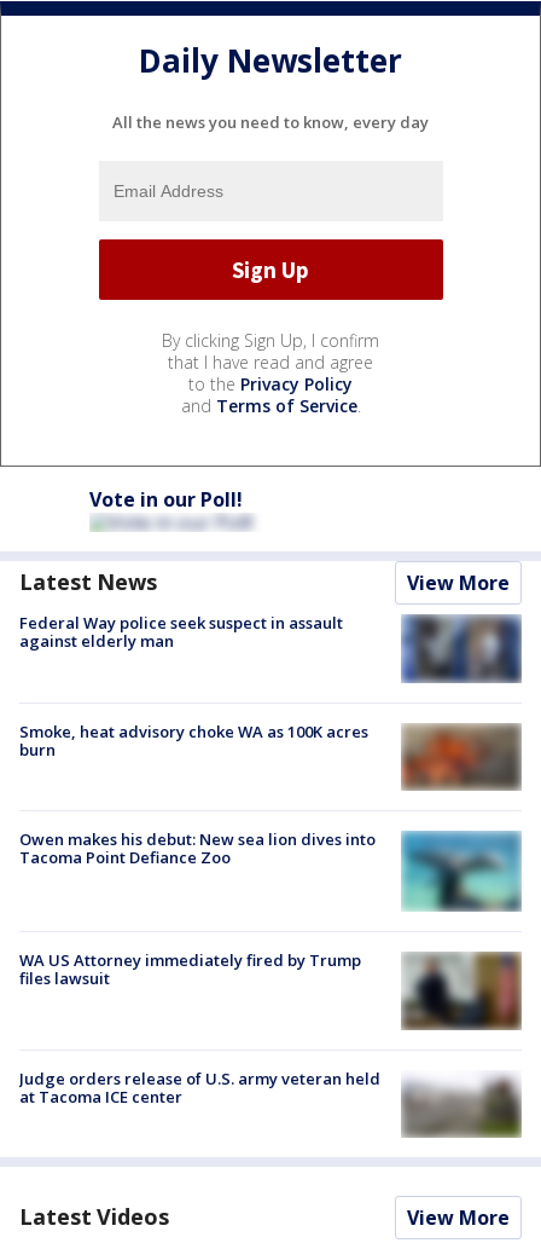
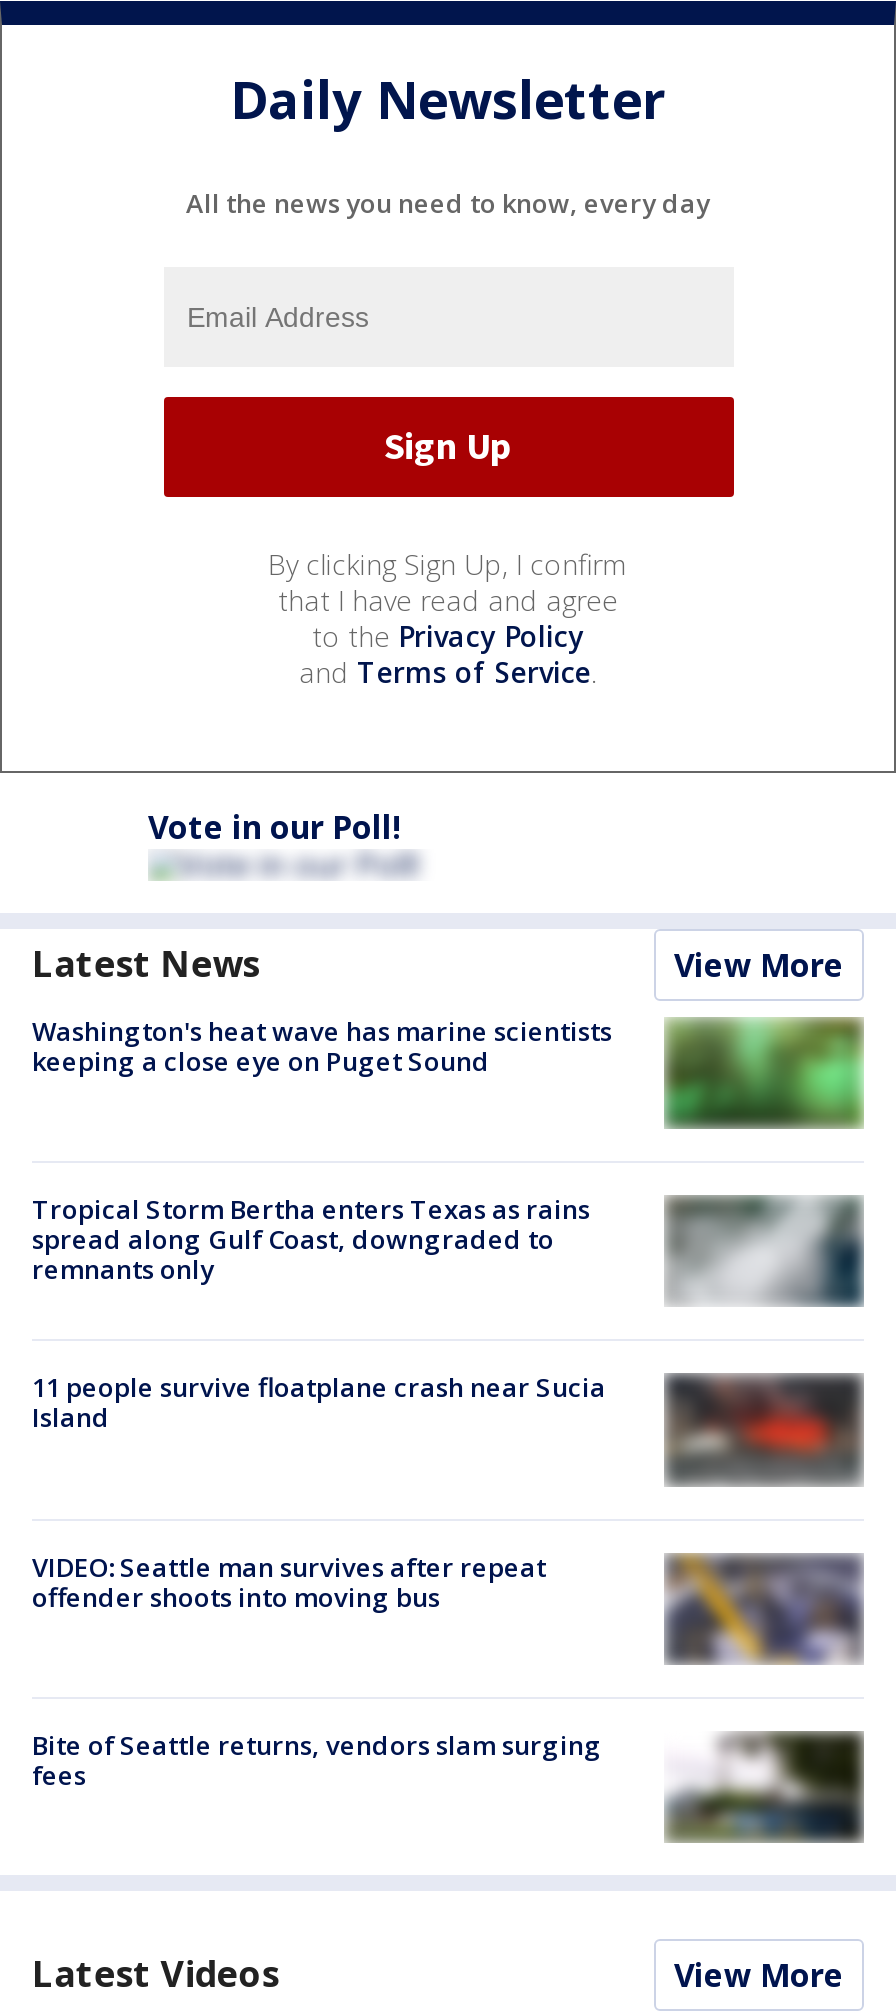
[19,612,343,652] Federal Way police seek suspect in assault | against elderly man -> [32,1013,612,1079] Washington's heat wave has marine scientists | keeping a close eye on Puget Sound
[401,614,522,683] [image] -> [664,1016,864,1128] [image]
[19,720,520,791] [image] | Smoke, heat advisory choke WA as 100K acres | burn -> [32,1191,860,1306] [image] | Tropical Storm Bertha enters Texas as rains | spread along Gulf Coast, downgraded to | remnants only
[19,828,522,913] [image] | Owen makes his debut: New sea lion dives into | Tacoma Point Defiance Zoo -> [32,1370,864,1488] [image] | 11 people survive floatplane crash near Sucia | Island
[19,949,361,988] WA US Attorney immediately fired by Trump | files lawsuit -> [32,1548,546,1614] VIDEO: Seattle man survives after repeat | offender shoots into moving bus
[403,950,520,1030] [image] -> [664,1550,864,1664] [image]
[19,1068,380,1107] Judge orders release of U.S. army veteran held | at Tacoma ICE center -> [32,1727,602,1793] Bite of Seattle returns, vendors slam surging | fees
[411,1070,520,1137] [image] -> [684,1728,864,1840] [image]

